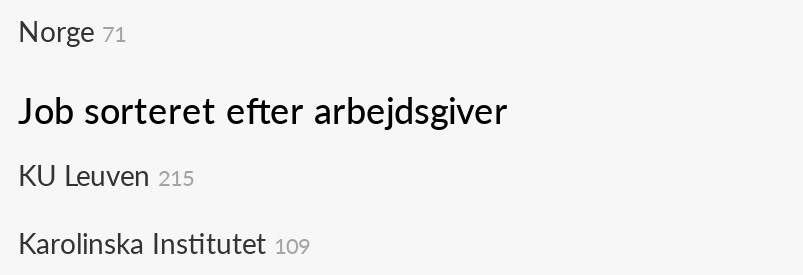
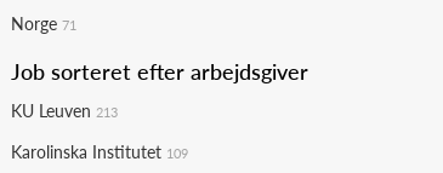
[18,154,194,194] KU Leuven 215 -> [11,98,118,122] KU Leuven 213

